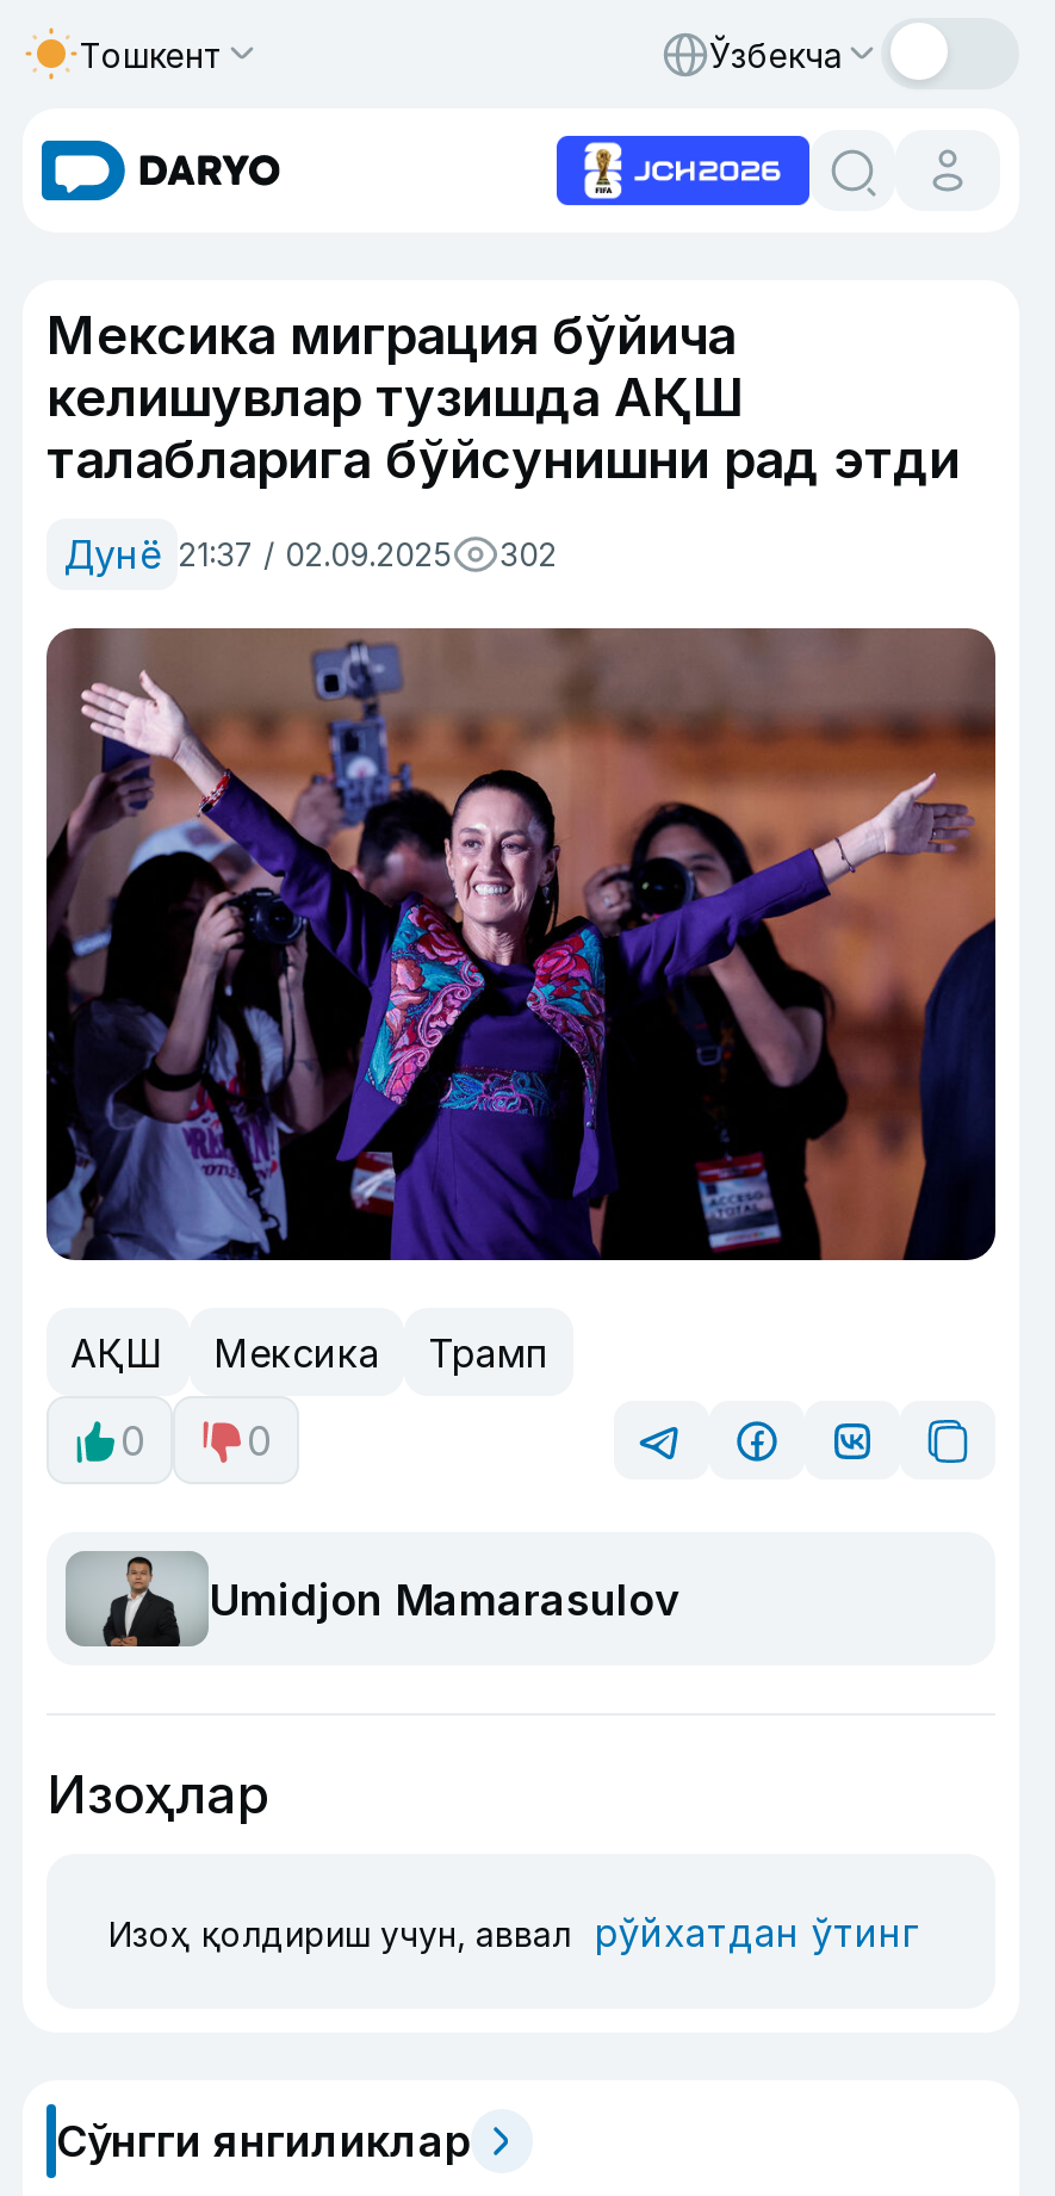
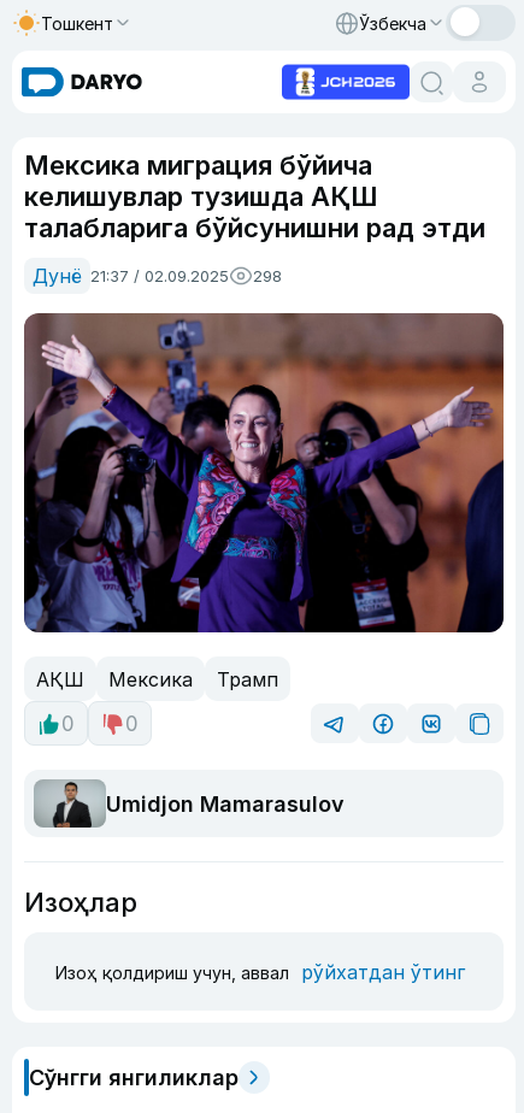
[63,531,557,578] Дунё 21:37 / 02.09.2025 302 -> [33,264,282,288] Дунё 21:37 / 02.09.2025 298

